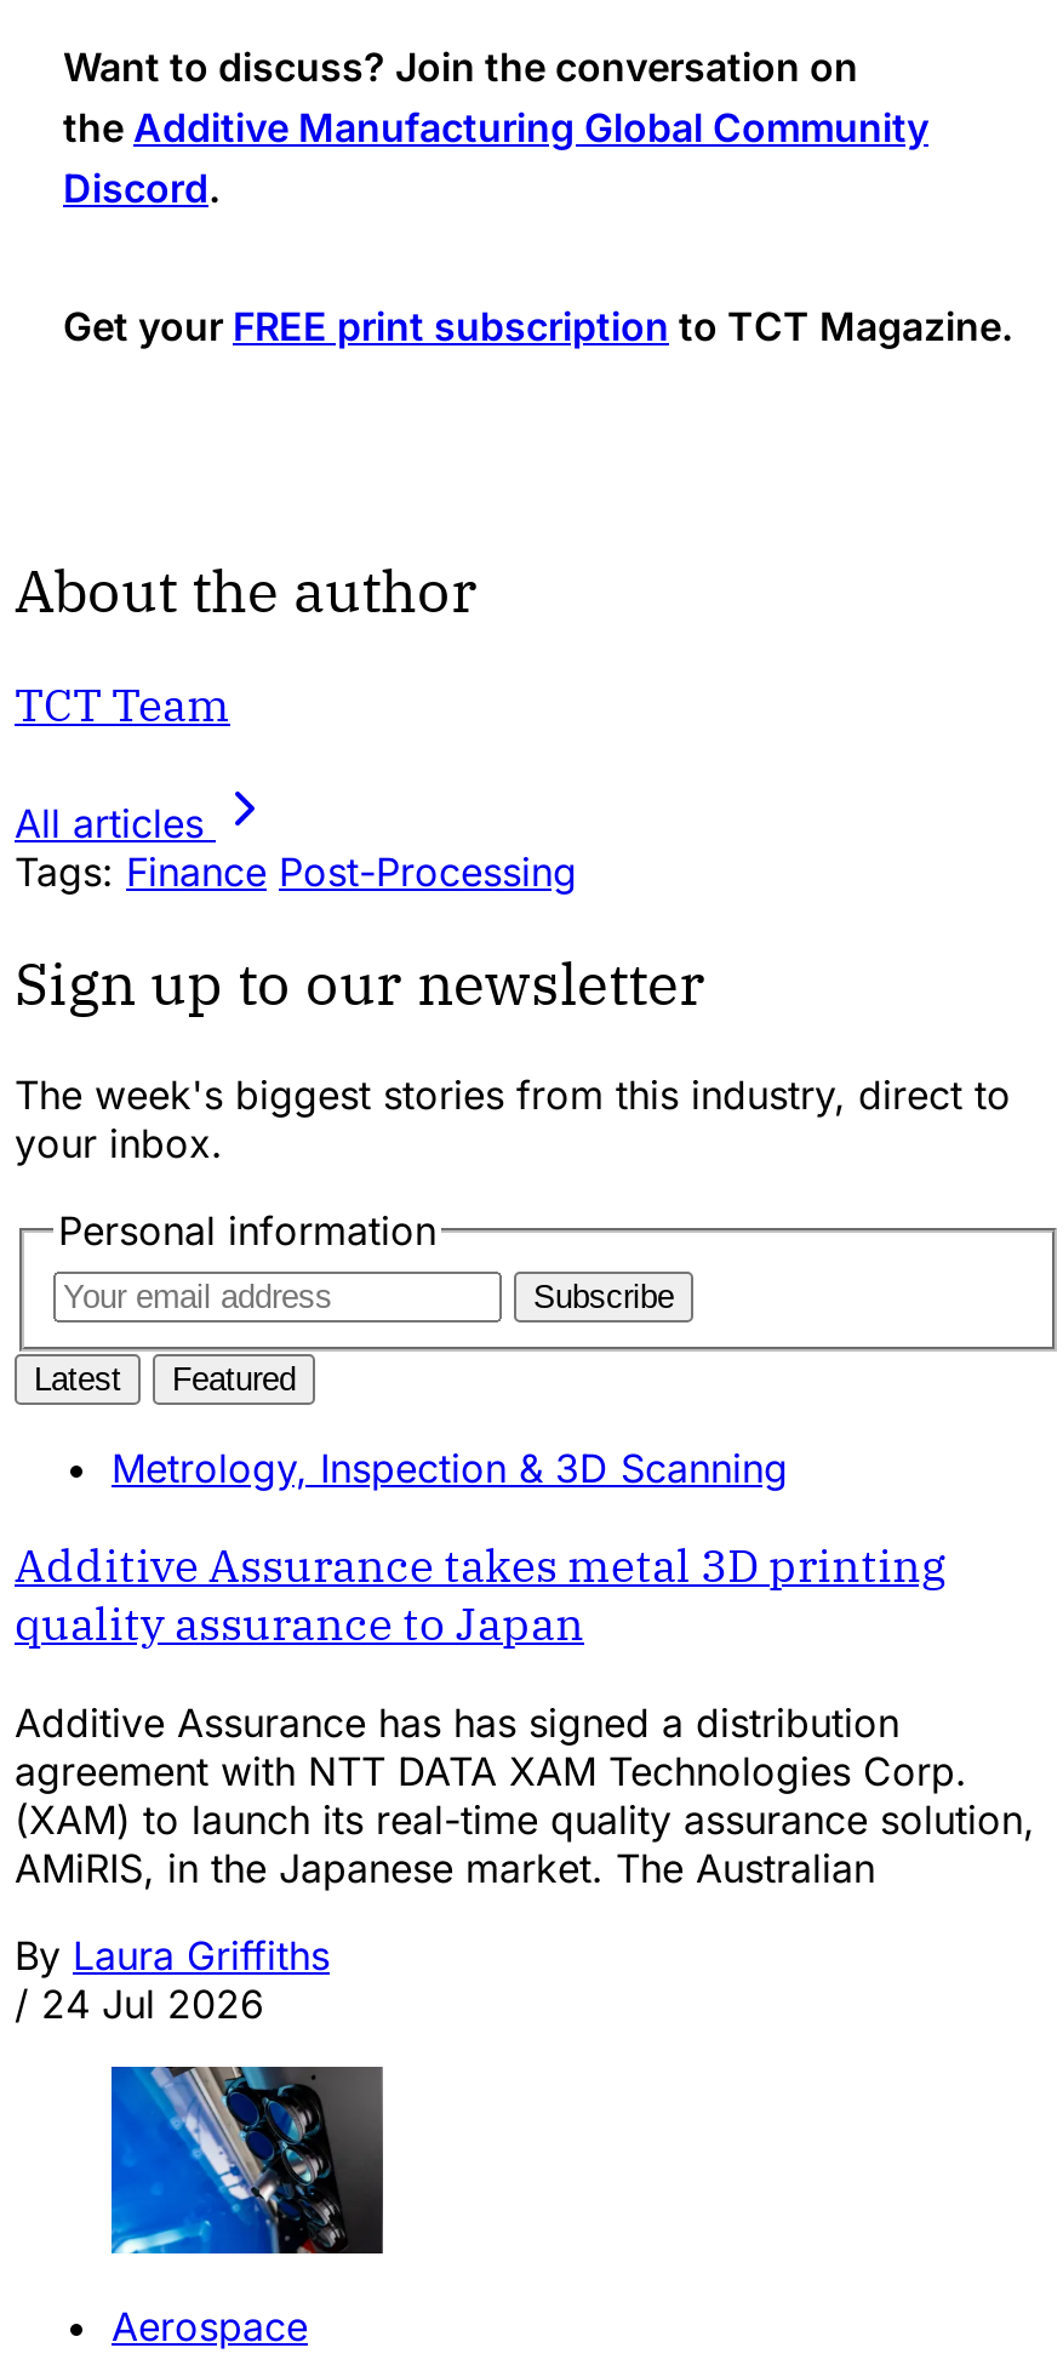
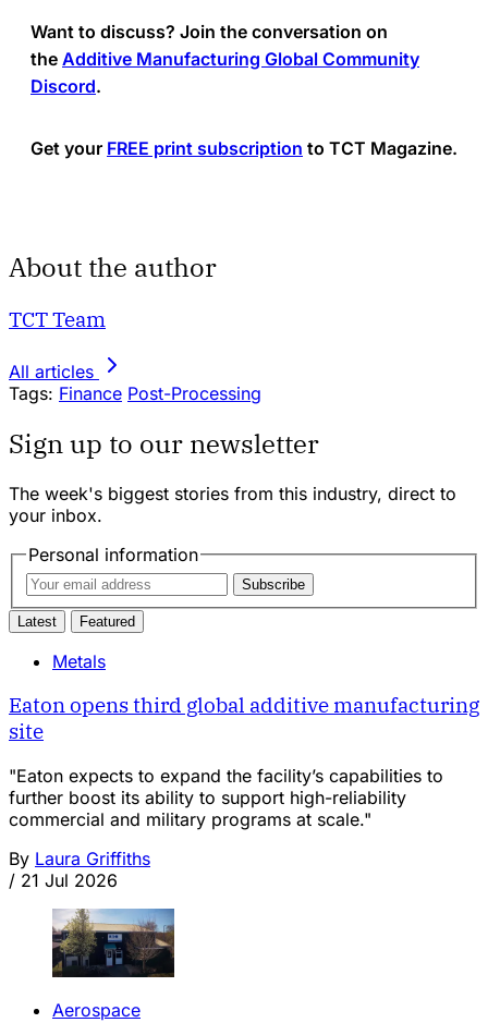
[112,1443,788,1492] Metrology, Inspection & 3D Scanning -> [52,650,106,672] Metals
[15,1537,945,1653] Additive Assurance takes metal 3D printing | quality assurance to Japan -> [9,692,479,745] Eaton opens third global additive manufacturing | site
[15,1699,1035,1893] Additive Assurance has has signed a distribution | agreement with NTT DATA XAM Technologies Corp. | (XAM) to launch its real-time quality assurance solution, | AMiRIS, in the Japanese market. The Australian -> [9,765,443,830] "Eaton expects to expand the facility’s capabilities to | further boost its ability to support high-reliability | commercial and military programs at scale."
[15,1980,264,2028] / 24 Jul 2026 -> [9,870,118,891] / 21 Jul 2026
[109,2067,383,2258] [image] -> [51,909,174,978] [image]

